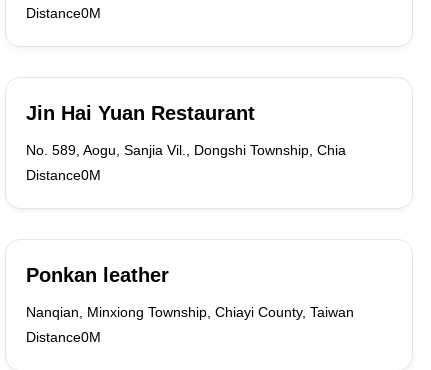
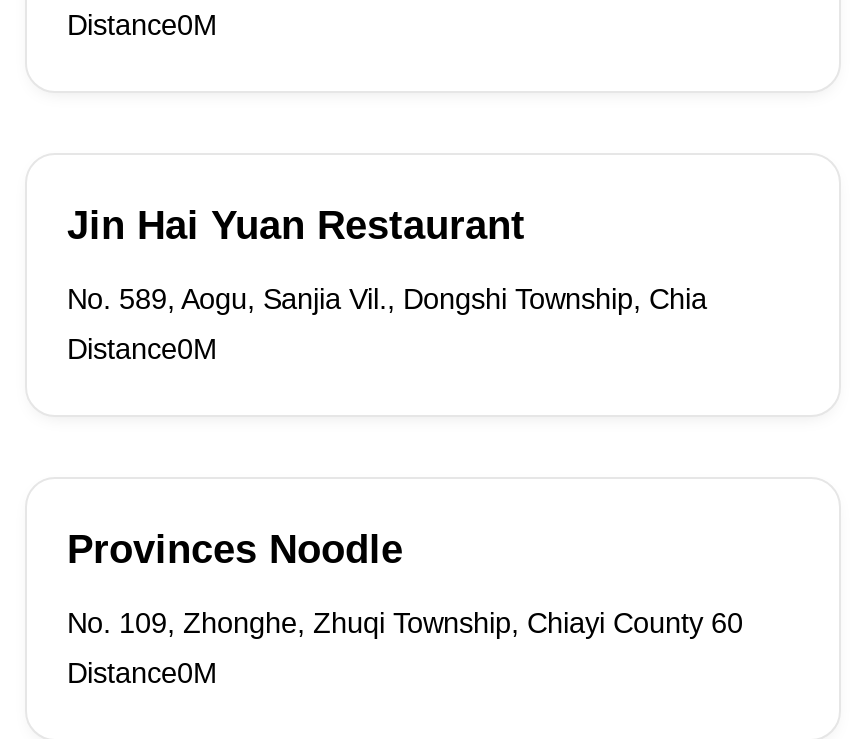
[26,264,169,286] Ponkan leather -> [67,527,403,571] Provinces Noodle
[26,304,354,320] Nanqian, Minxiong Township, Chiayi County, Taiwan -> [67,607,743,639] No. 109, Zhonghe, Zhuqi Township, Chiayi County 60

